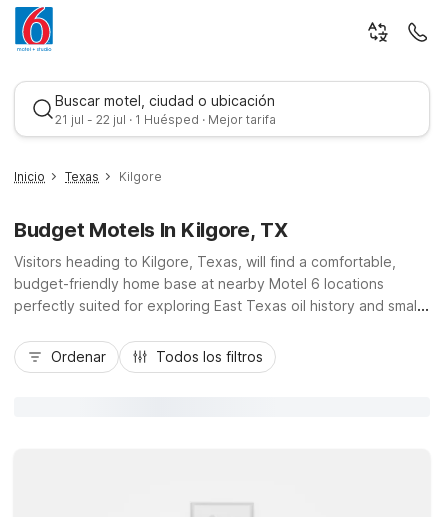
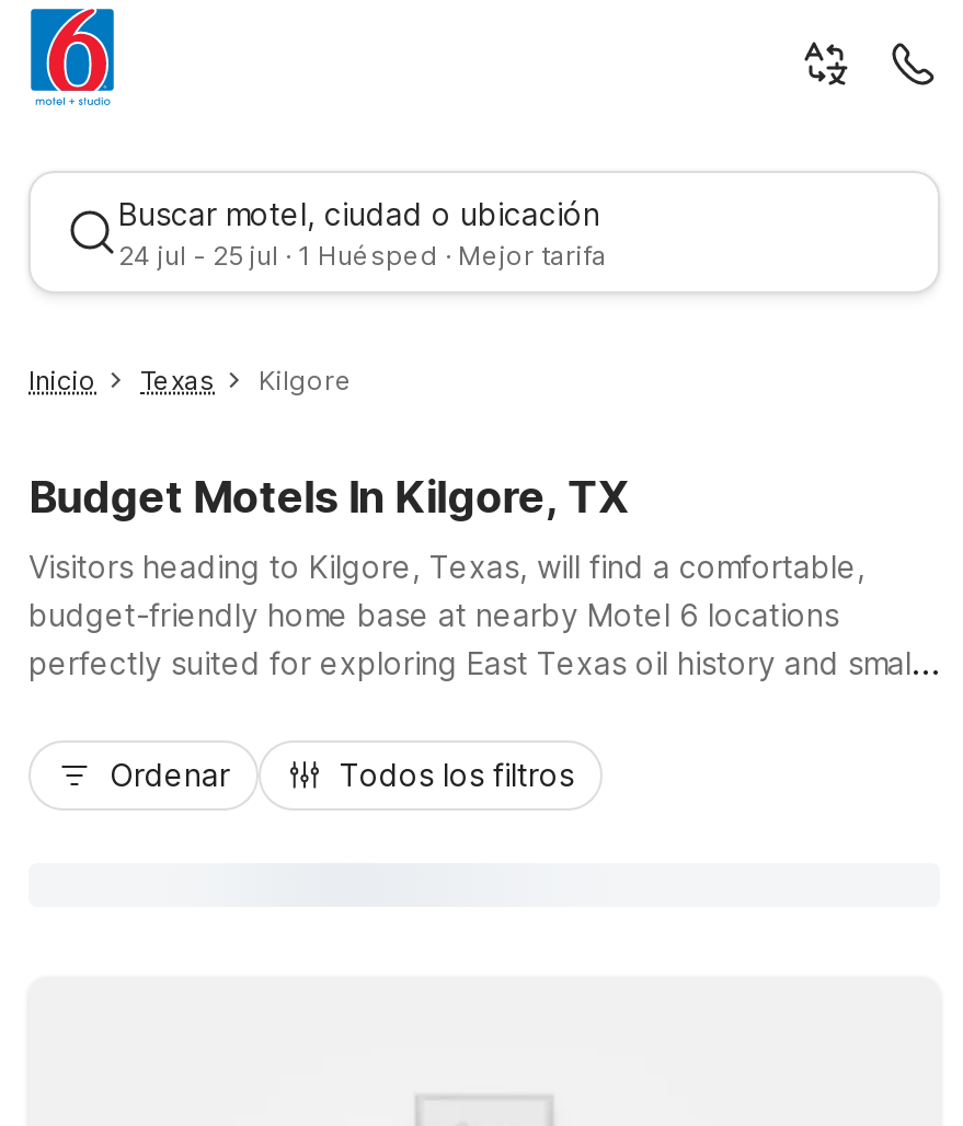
[55,112,276,127] 21 jul - 22 jul · 1 Huésped · Mejor tarifa -> [118,239,607,272] 24 jul - 25 jul · 1 Huésped · Mejor tarifa

